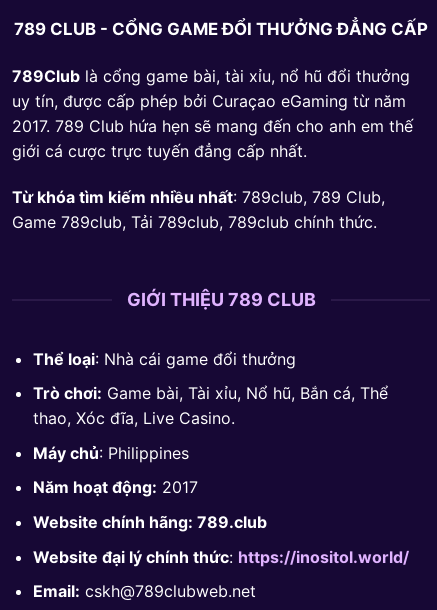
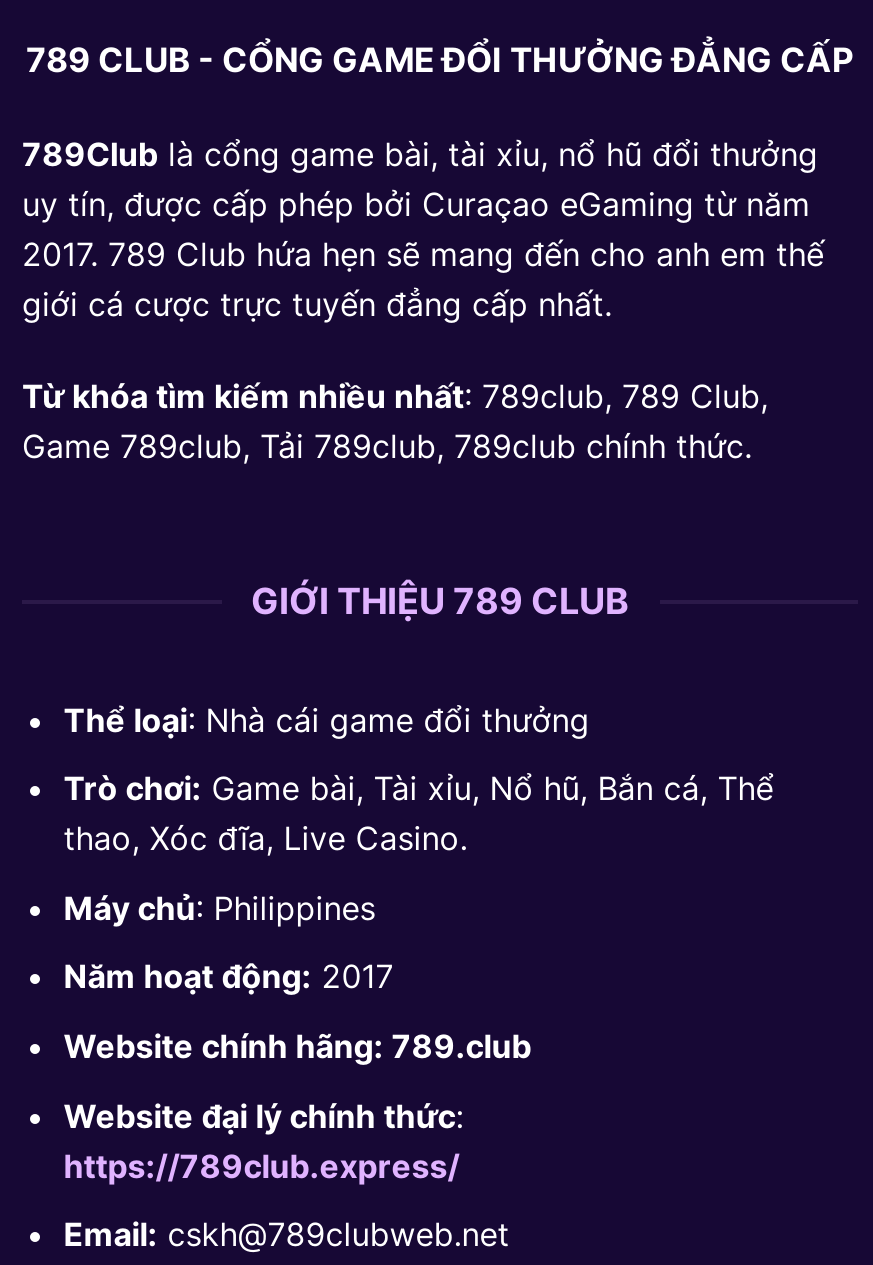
[33,546,409,566] Website đại lý chính thức: https://inositol.world/ -> [64,1095,464,1185] Website đại lý chính thức: | https://789club.express/

